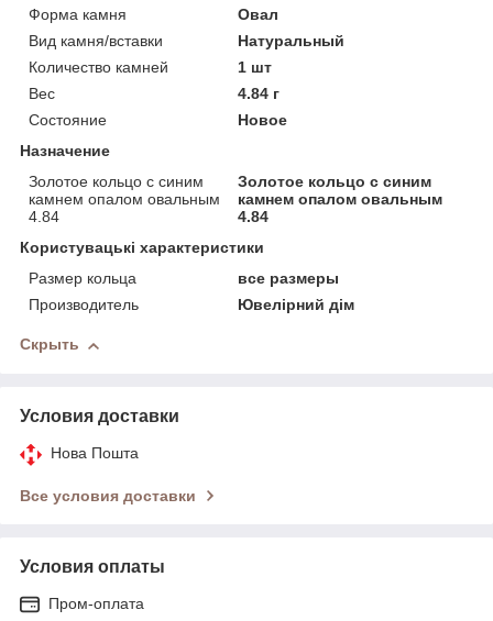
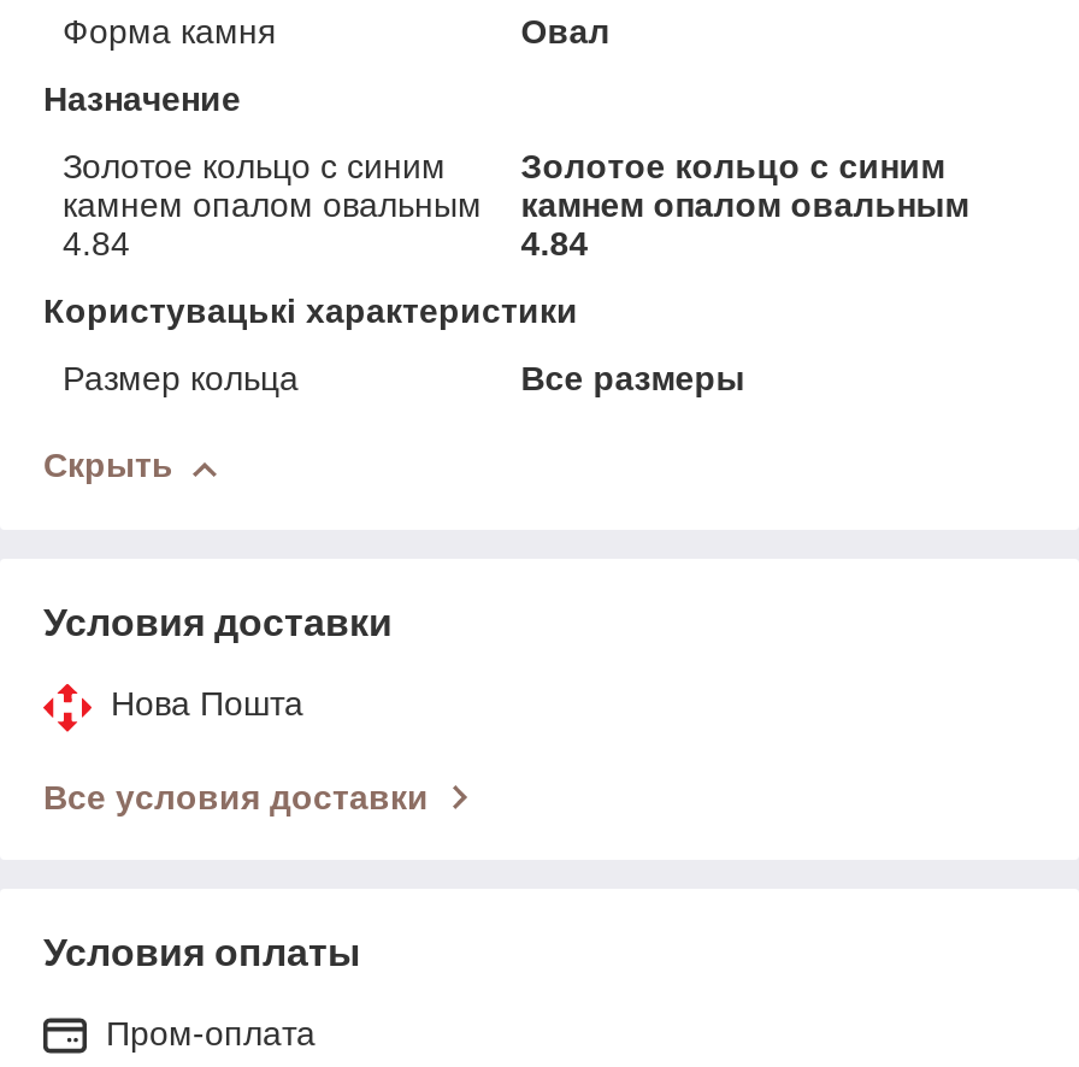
[29,32,345,129] Вид камня/вставки | Натуральный | Количество камней | 1 шт | Вес | 4.84 г | Состояние | Новое -> none
[29,270,355,314] все размеры | Производитель | Ювелірний дім -> [521,360,745,399] Все размеры

